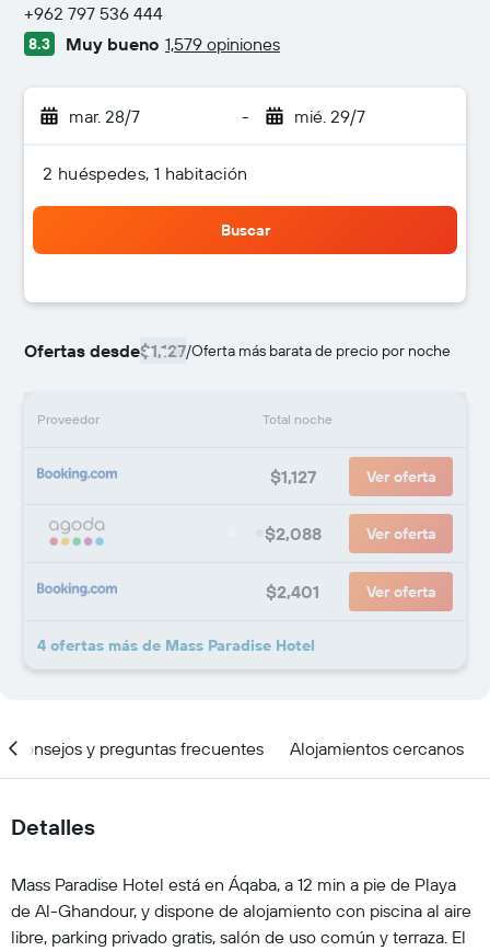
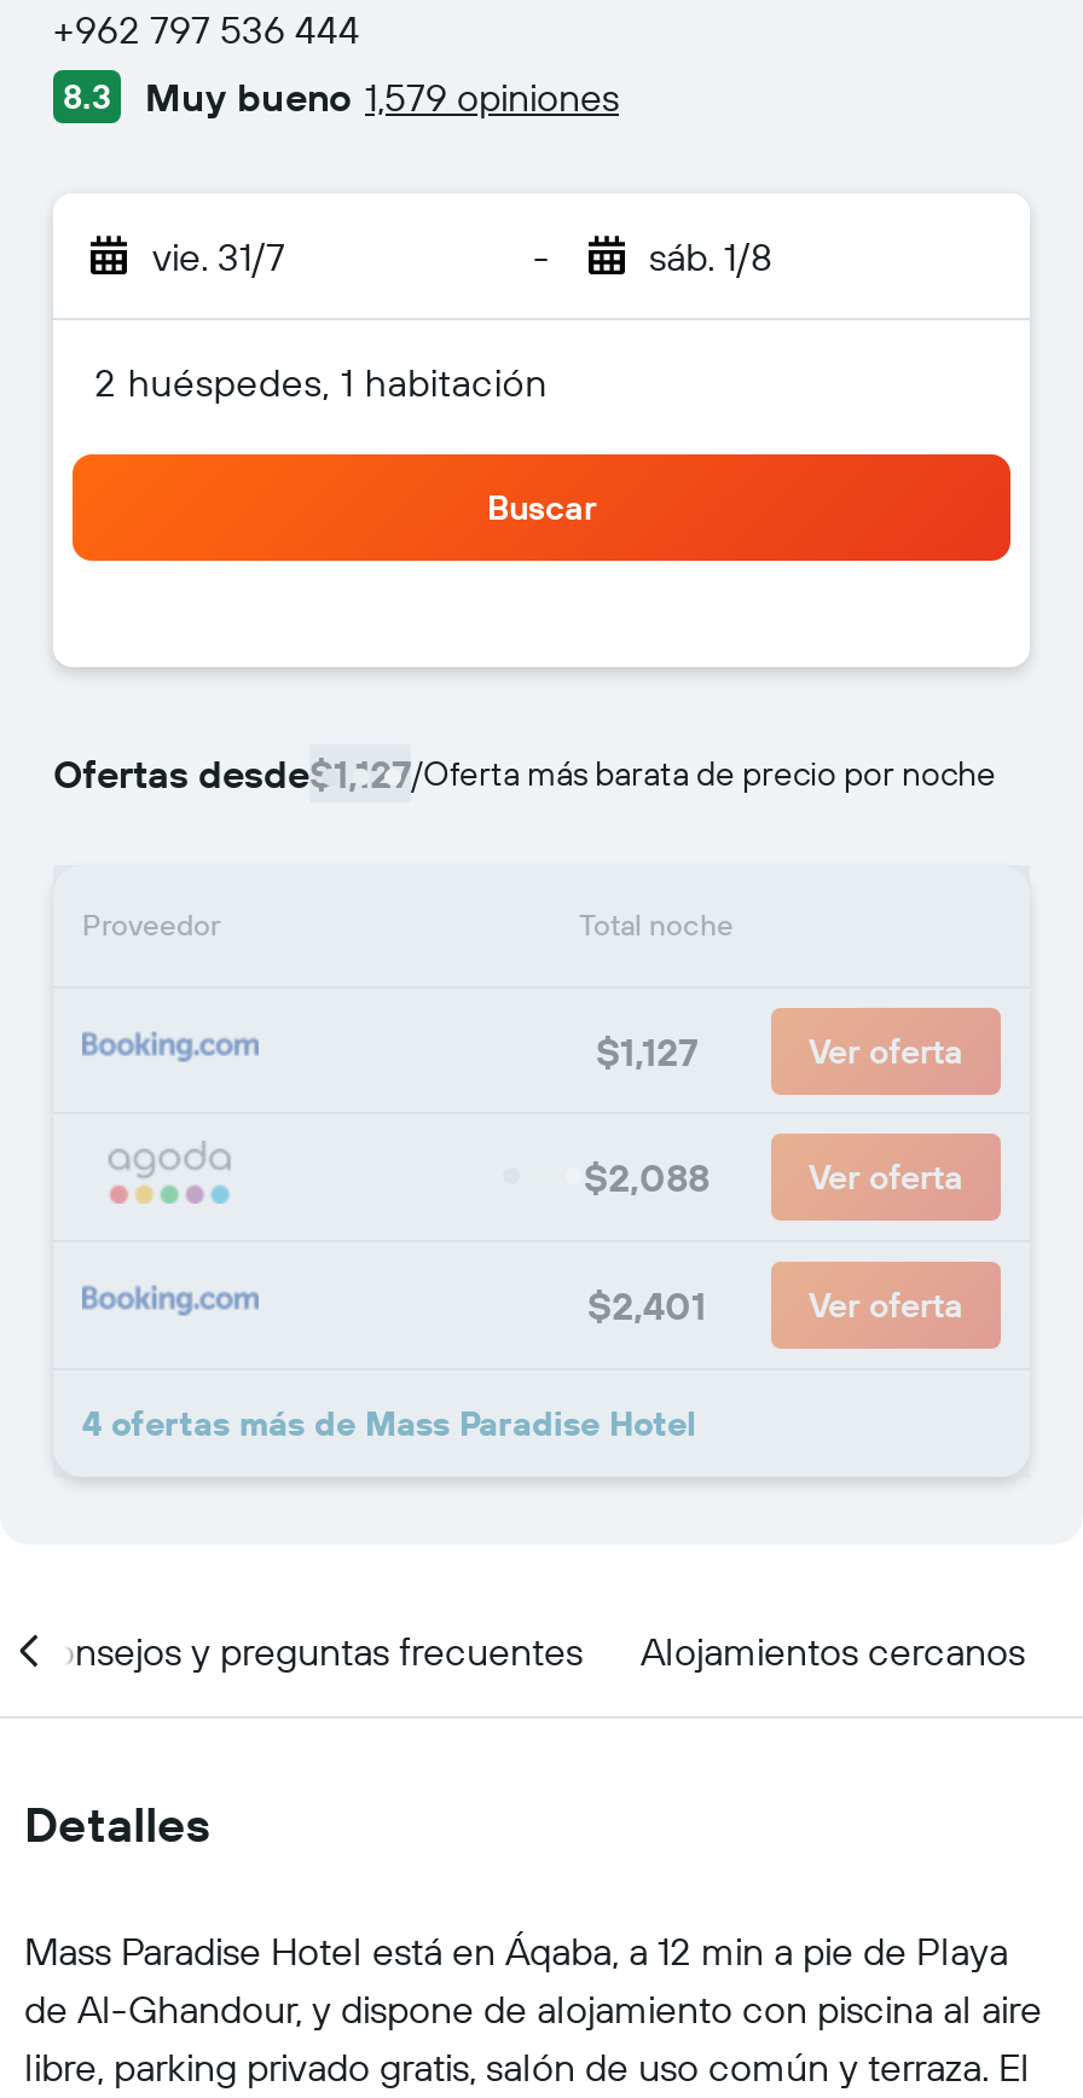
[69,105,140,127] mar. 28/7 -> [152,232,285,280] vie. 31/7
[294,105,365,127] mié. 29/7 -> [649,232,772,280] sáb. 1/8

